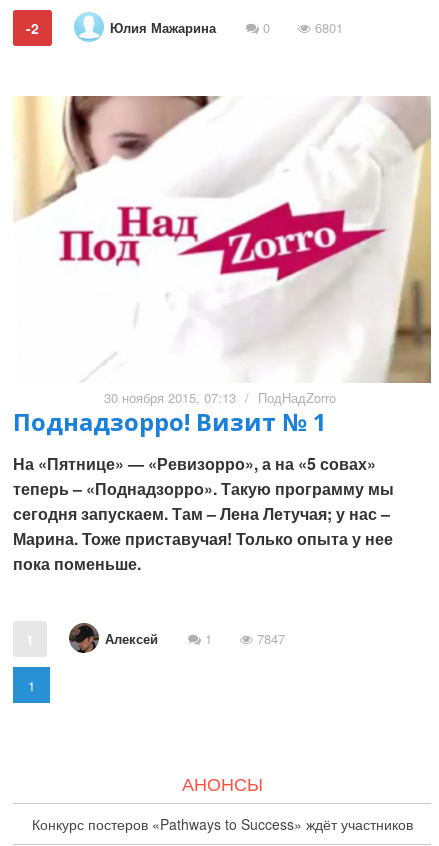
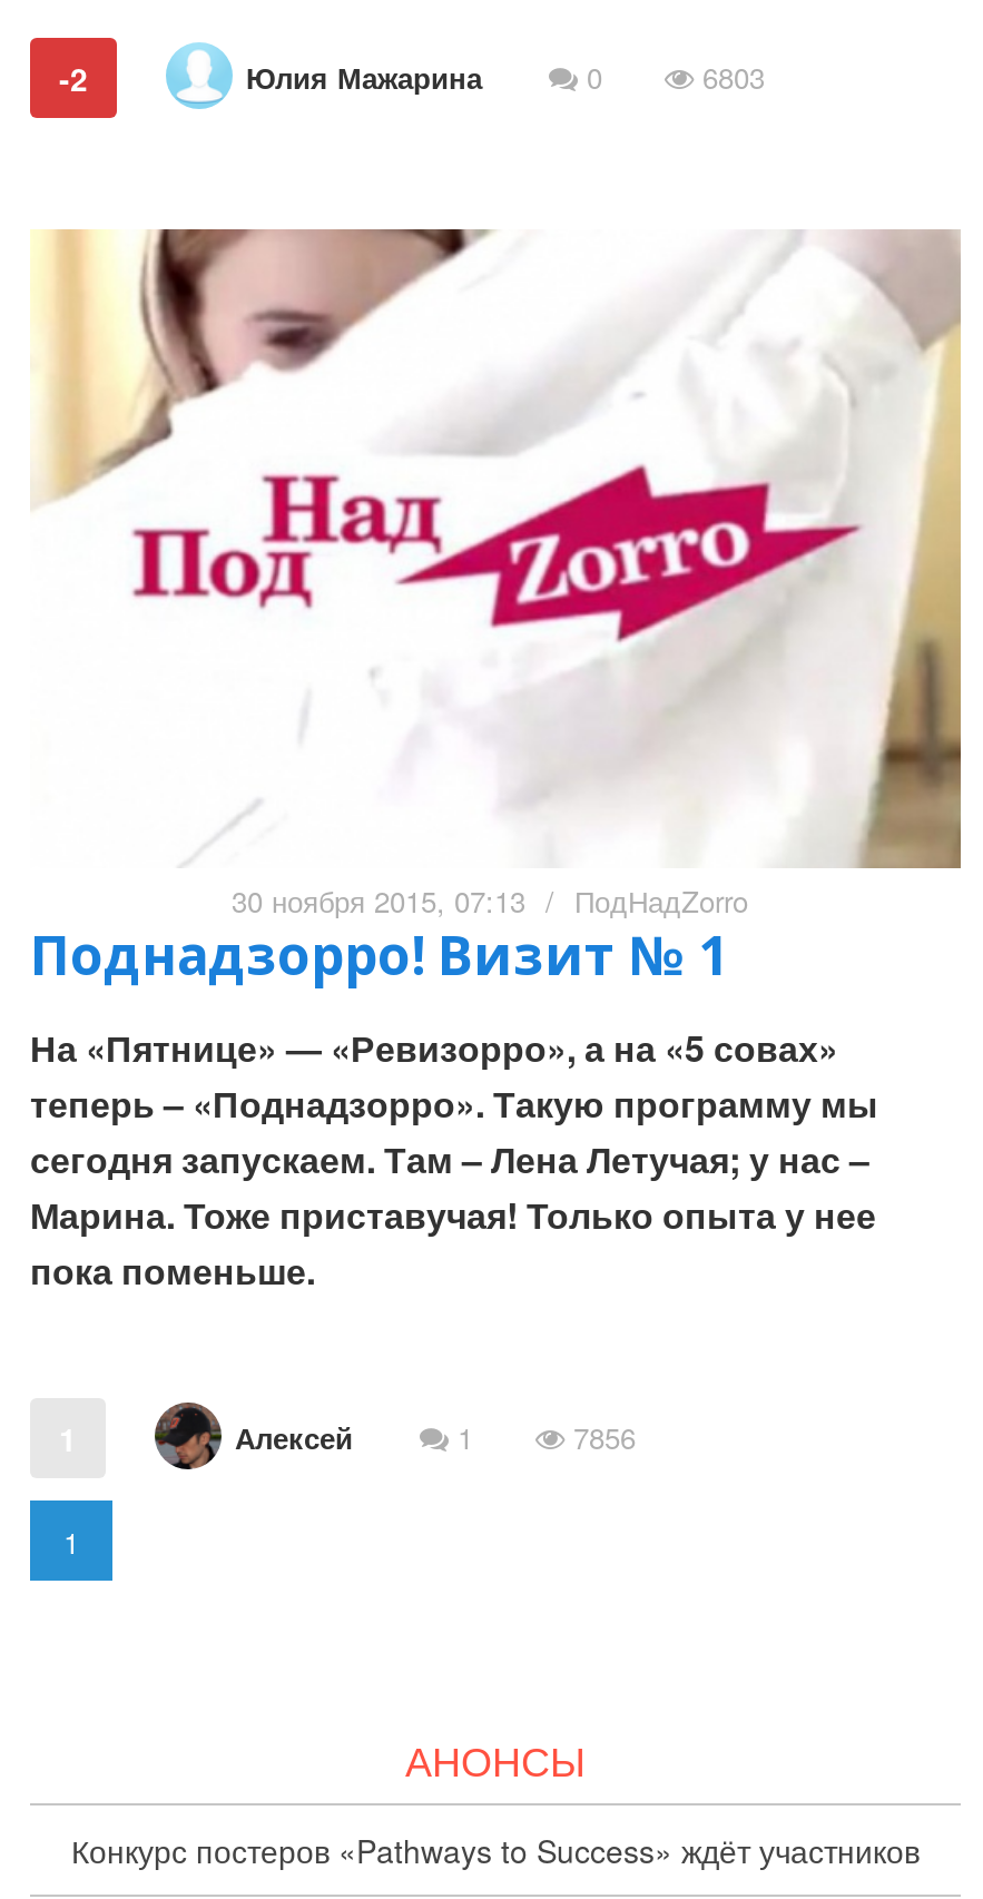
[311,18,343,37] 6801 -> [694,56,765,99] 6803
[253,629,285,648] 7847 -> [564,1416,636,1459] 7856

